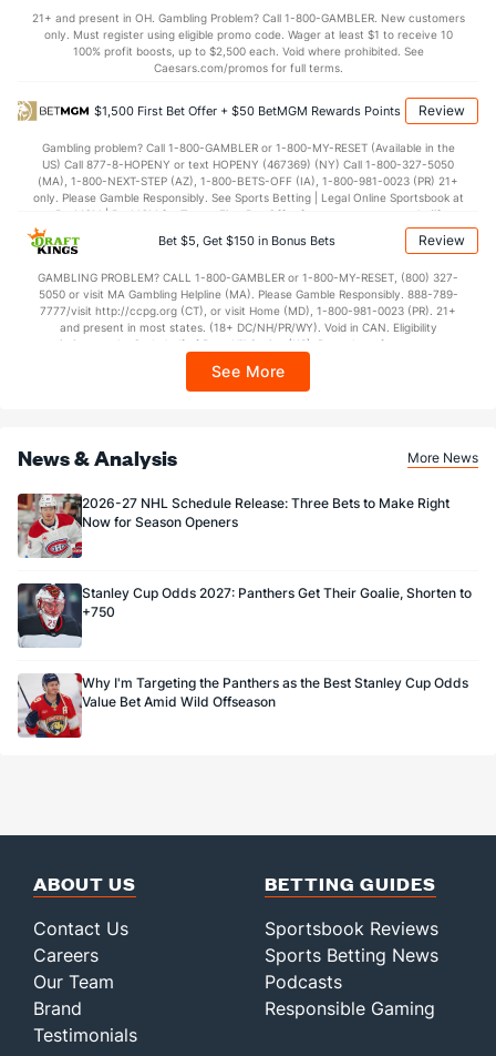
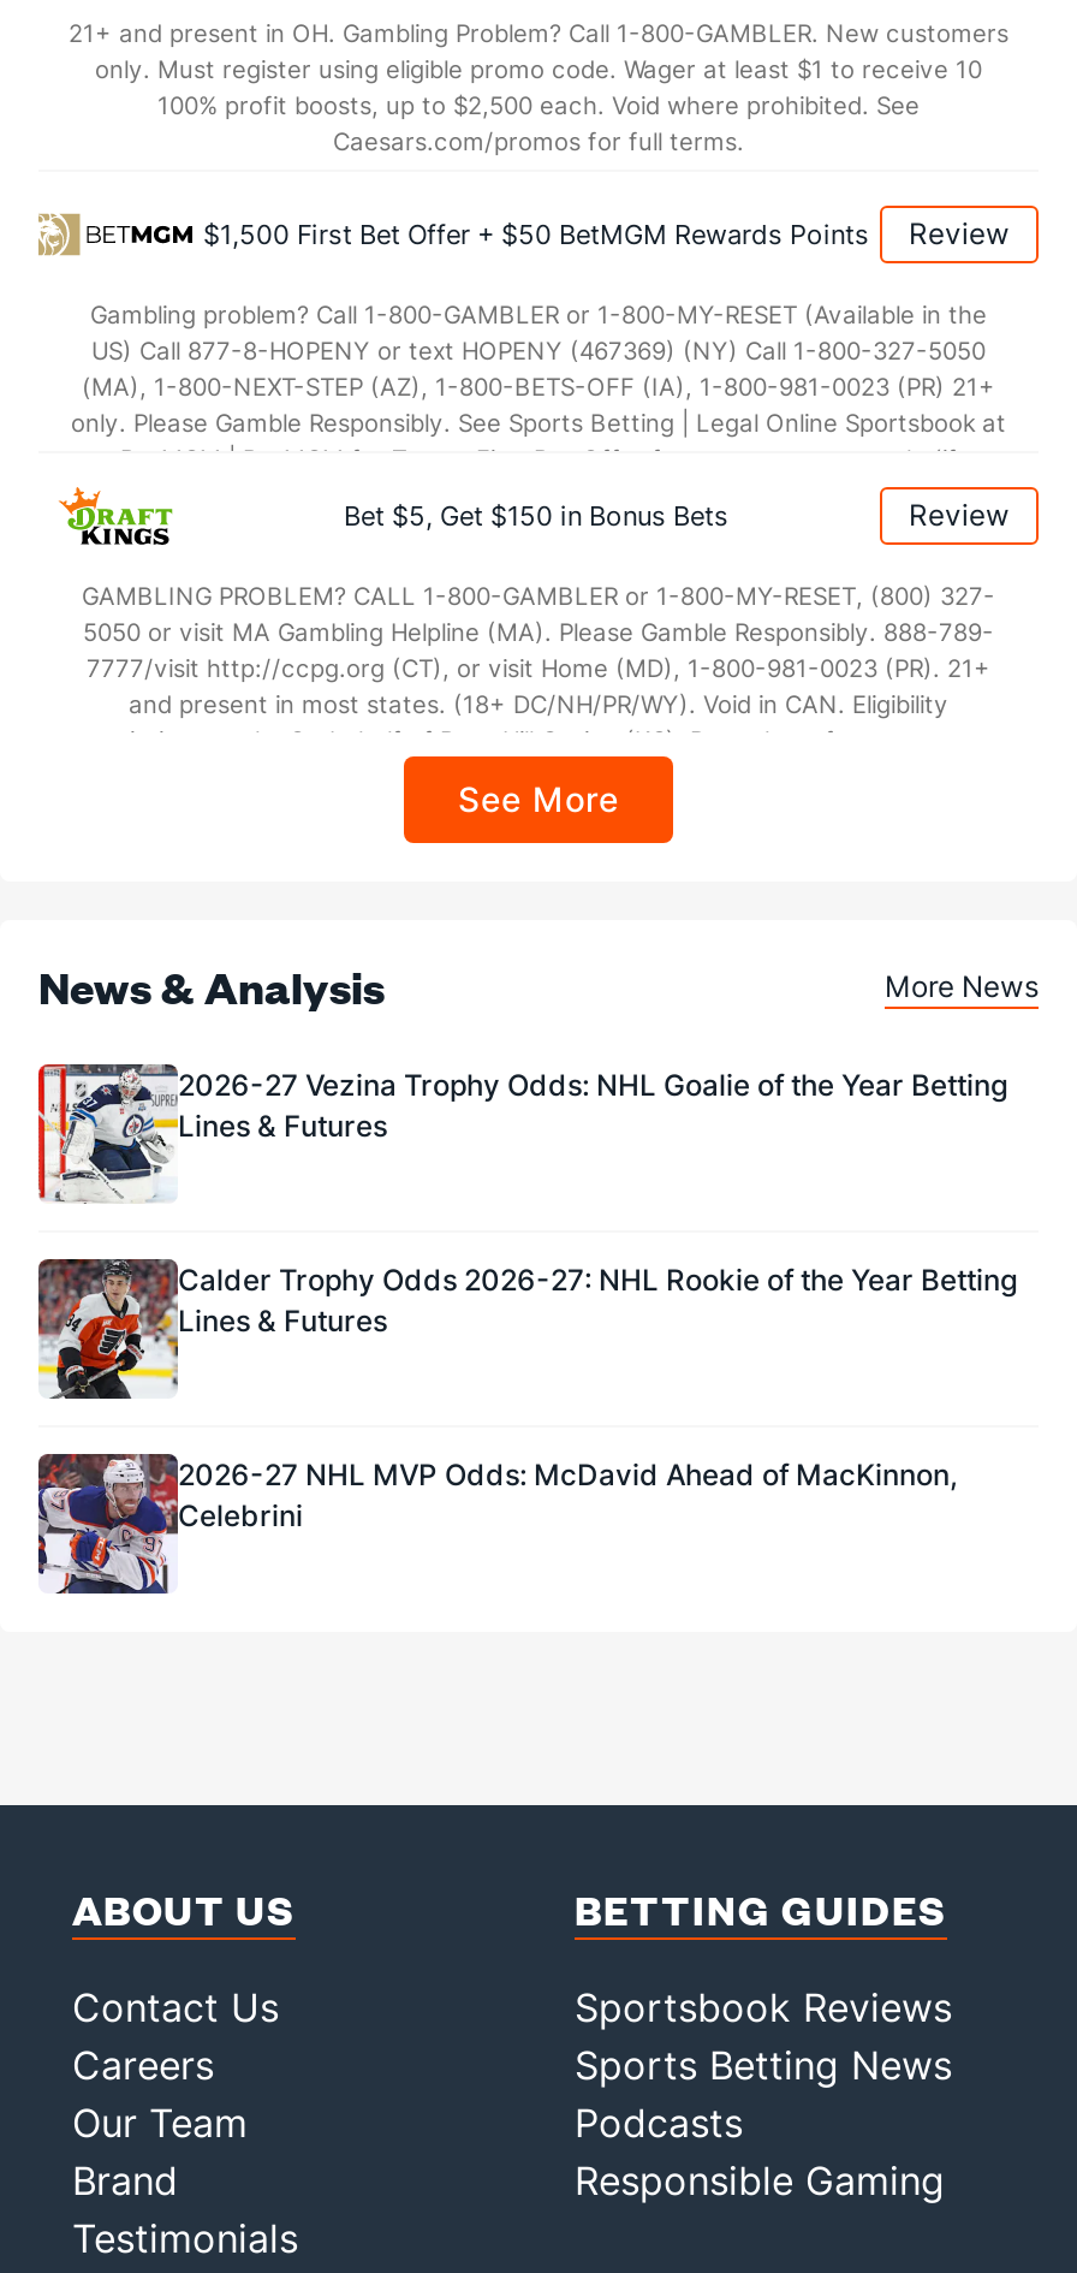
[17,493,449,559] [image] | 2026-27 NHL Schedule Release: Three Bets to Make Right | Now for Season Openers -> [36,1062,1007,1204] [image] | 2026-27 Vezina Trophy Odds: NHL Goalie of the Year Betting | Lines & Futures
[17,583,472,648] [image] | Stanley Cup Odds 2027: Panthers Get Their Goalie, Shorten to | +750 -> [36,1259,1017,1401] [image] | Calder Trophy Odds 2026-27: NHL Rookie of the Year Betting | Lines & Futures
[17,673,468,739] [image] | Why I'm Targeting the Panthers as the Best Stanley Cup Odds | Value Bet Amid Wild Offseason -> [36,1452,957,1596] [image] | 2026-27 NHL MVP Odds: McDavid Ahead of MacKinnon, | Celebrini

